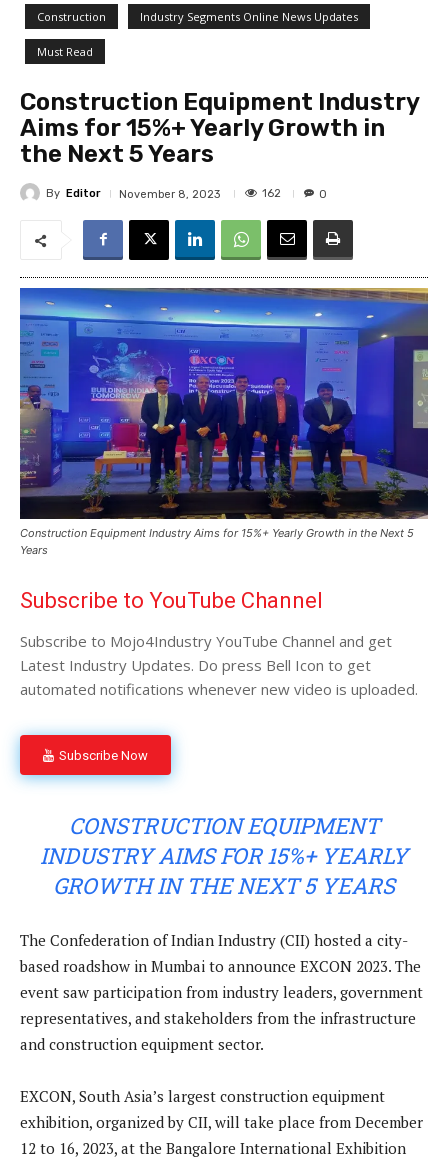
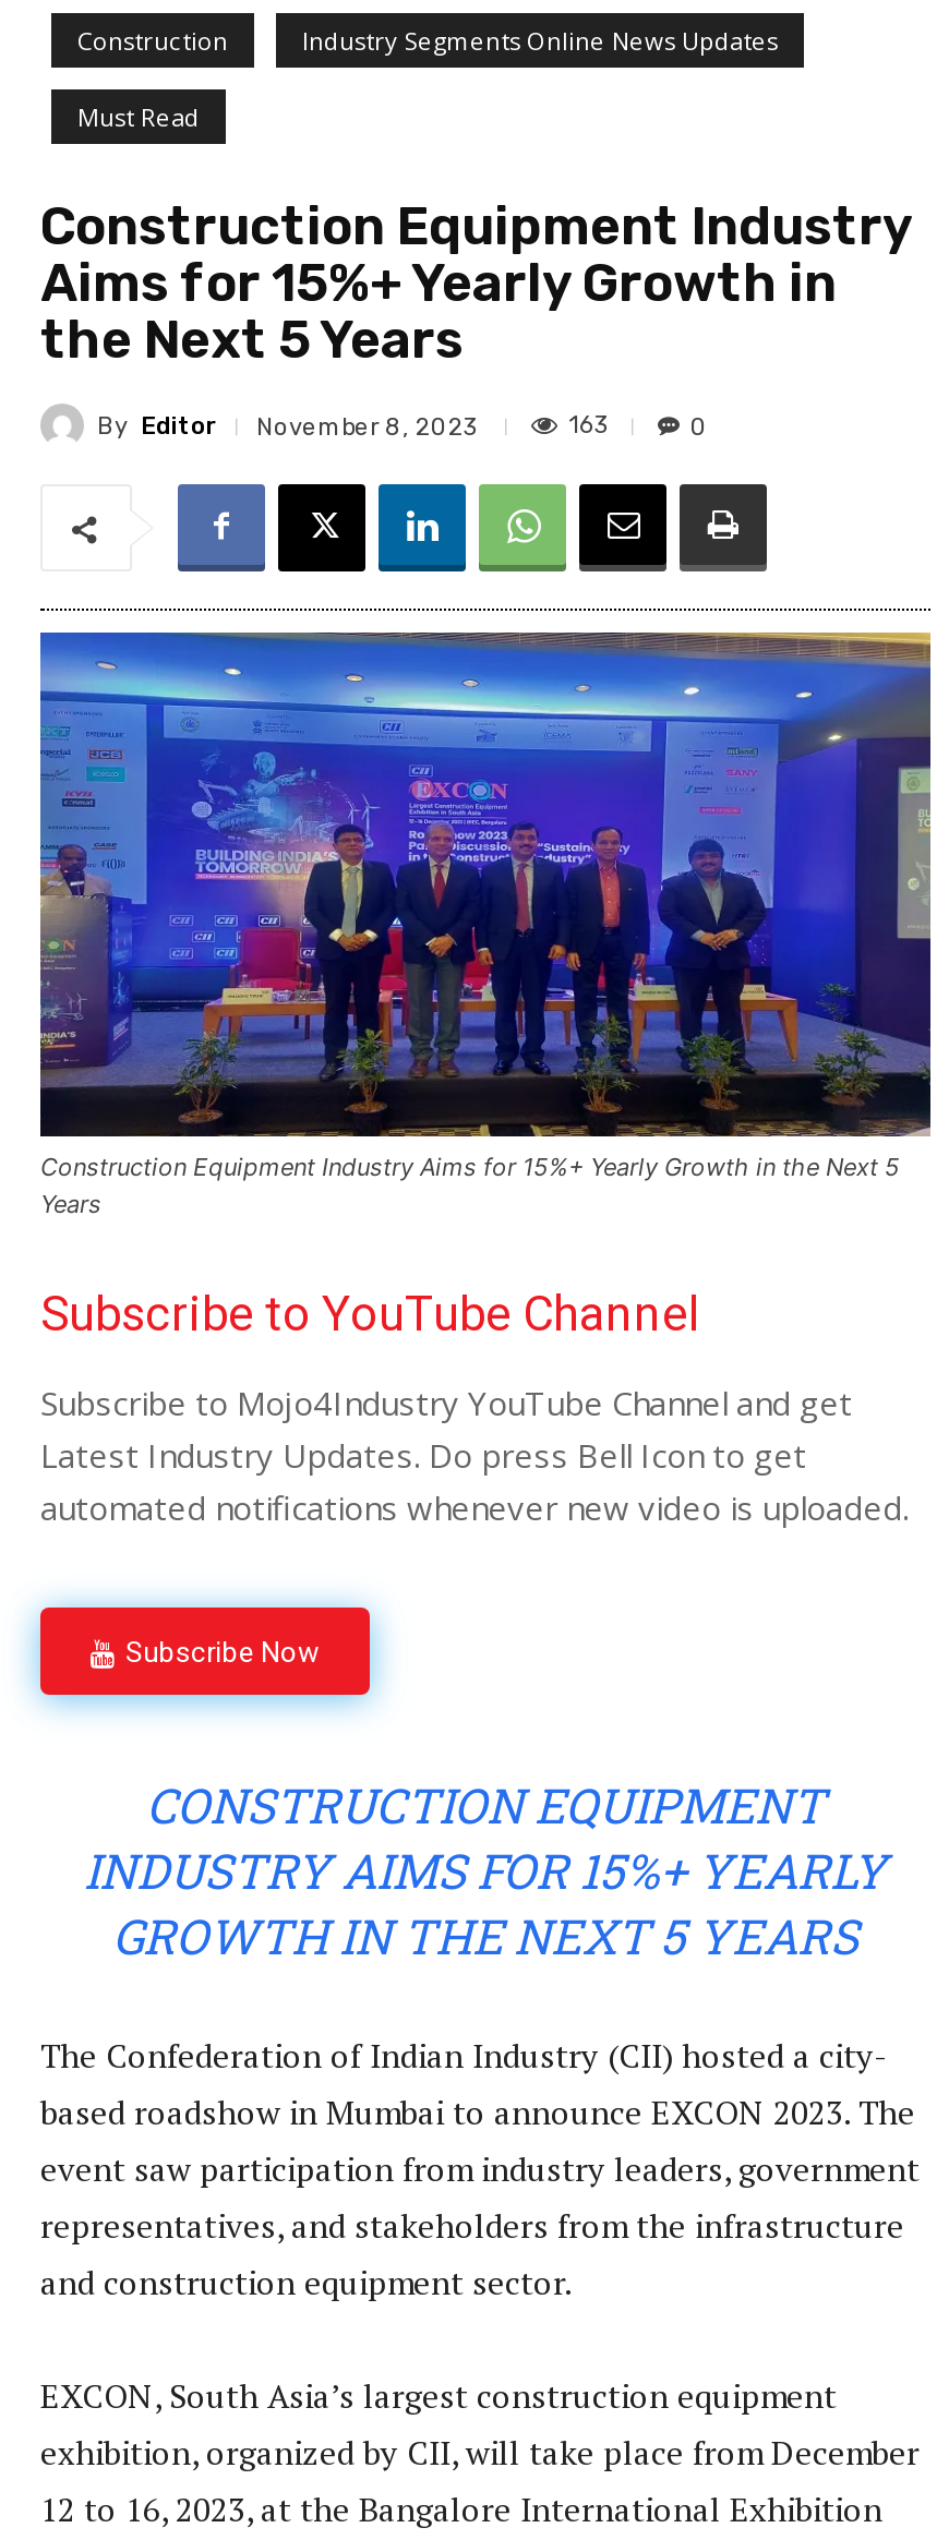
[262,187,281,200] 162 -> [568,412,608,441] 163

